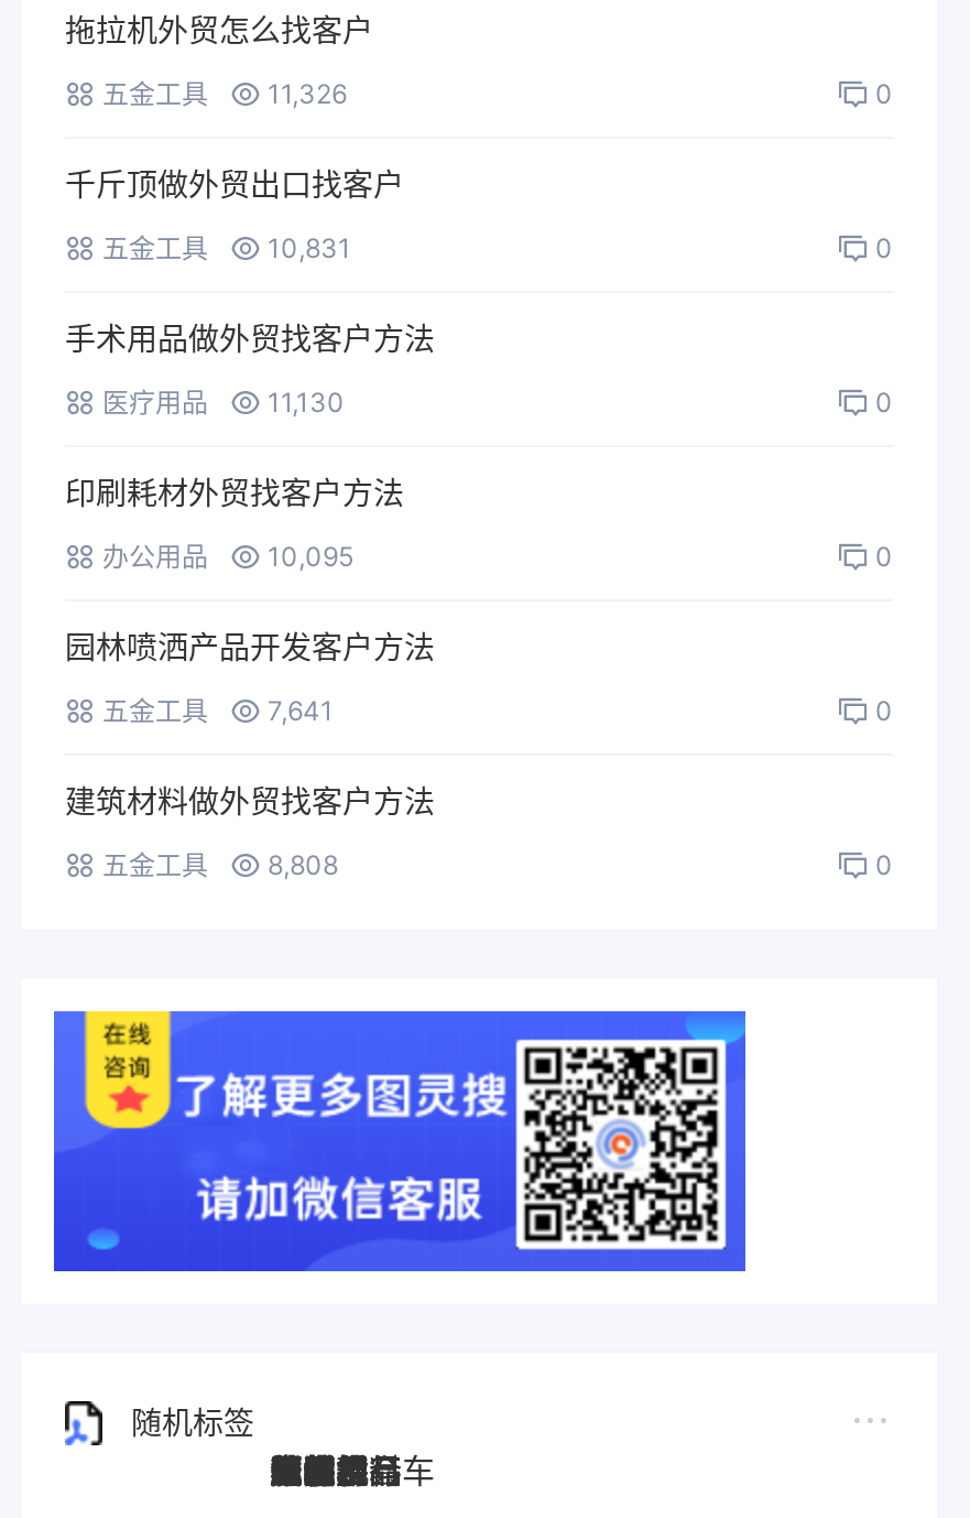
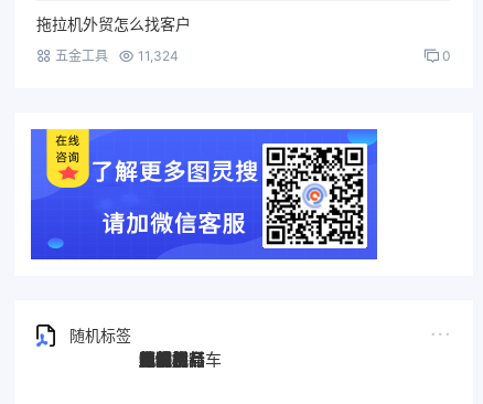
[65,76,893,880] 11,326 | 0 | 千斤顶做外贸出口找客户 | 五金工具 | 10,831 | 0 | 手术用品做外贸找客户方法 | 医疗用品 | 11,130 | 0 | 印刷耗材外贸找客户方法 | 办公用品 | 10,095 | 0 | 园林喷洒产品开发客户方法 | 五金工具 | 7,641 | 0 | 建筑材料做外贸找客户方法 | 五金工具 | 8,808 -> [138,47,179,64] 11,324

